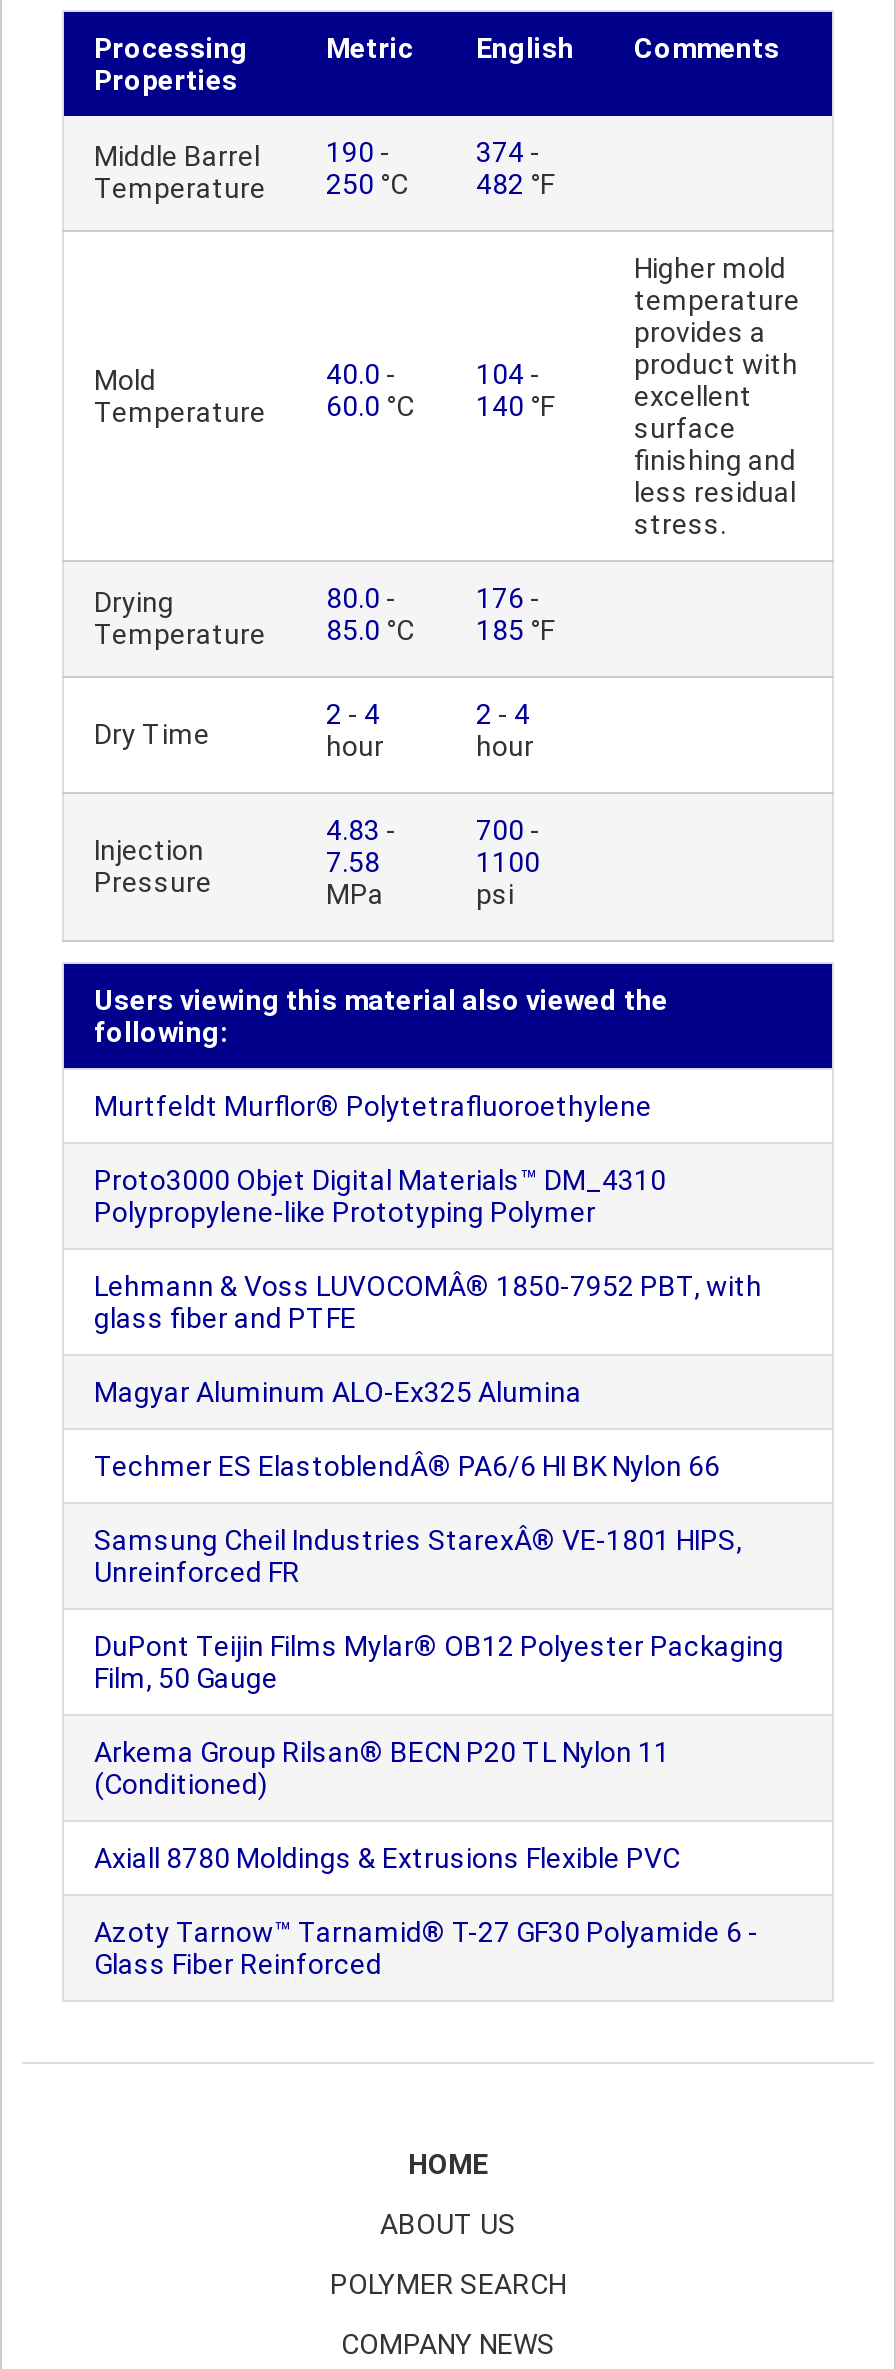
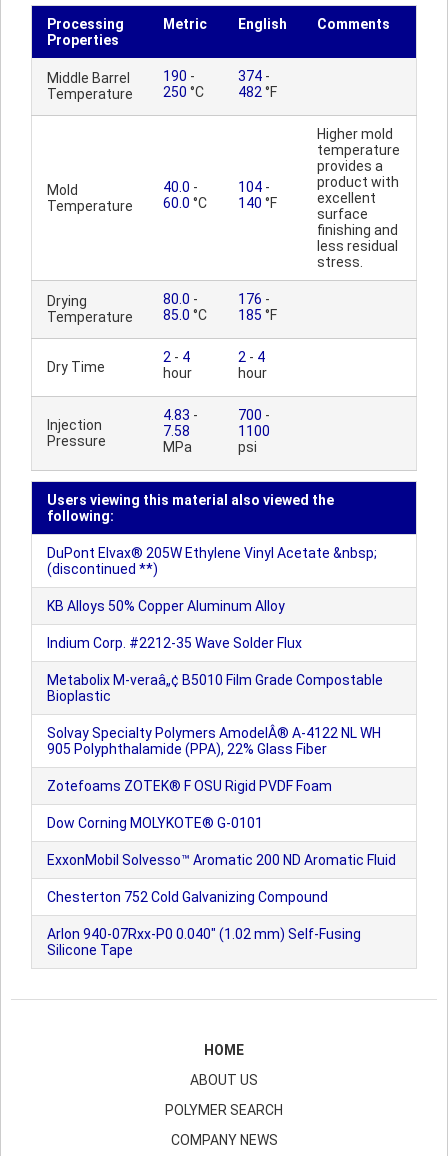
[94,1090,652,1122] Murtfeldt Murflor® Polytetrafluoroethylene -> [47,545,377,577] DuPont Elvax® 205W Ethylene Vinyl Acetate &nbsp; | (discontinued **)
[94,1164,666,1228] Proto3000 Objet Digital Materials™ DM_4310 | Polypropylene-like Prototyping Polymer -> [47,598,285,614] KB Alloys 50% Copper Aluminum Alloy
[94,1270,762,1334] Lehmann & Voss LUVOCOMÂ® 1850-7952 PBT, with | glass fiber and PTFE -> [47,635,302,651] Indium Corp. #2212-35 Wave Solder Flux
[94,1376,582,1408] Magyar Aluminum ALO-Ex325 Alumina -> [47,672,383,704] Metabolix M-veraâ„¢ B5010 Film Grade Compostable | Bioplastic
[94,1450,720,1482] Techmer ES ElastoblendÂ® PA6/6 HI BK Nylon 66 -> [47,725,381,757] Solvay Specialty Polymers AmodelÂ® A-4122 NL WH | 905 Polyphthalamide (PPA), 22% Glass Fiber
[94,1524,742,1588] Samsung Cheil Industries StarexÂ® VE-1801 HIPS, | Unreinforced FR -> [47,778,332,794] Zotefoams ZOTEK® F OSU Rigid PVDF Foam
[94,1630,784,1694] DuPont Teijin Films Mylar® OB12 Polyester Packaging | Film, 50 Gauge -> [47,815,263,831] Dow Corning MOLYKOTE® G-0101
[94,1736,670,1800] Arkema Group Rilsan® BECN P20 TL Nylon 11 | (Conditioned) -> [47,852,396,868] ExxonMobil Solvesso™ Aromatic 200 ND Aromatic Fluid
[94,1842,680,1874] Axiall 8780 Moldings & Extrusions Flexible PVC -> [47,889,328,905] Chesterton 752 Cold Galvanizing Compound
[94,1916,758,1980] Azoty Tarnow™ Tarnamid® T-27 GF30 Polyamide 6 - | Glass Fiber Reinforced -> [47,926,361,958] Arlon 940-07Rxx-P0 0.040" (1.02 mm) Self-Fusing | Silicone Tape

